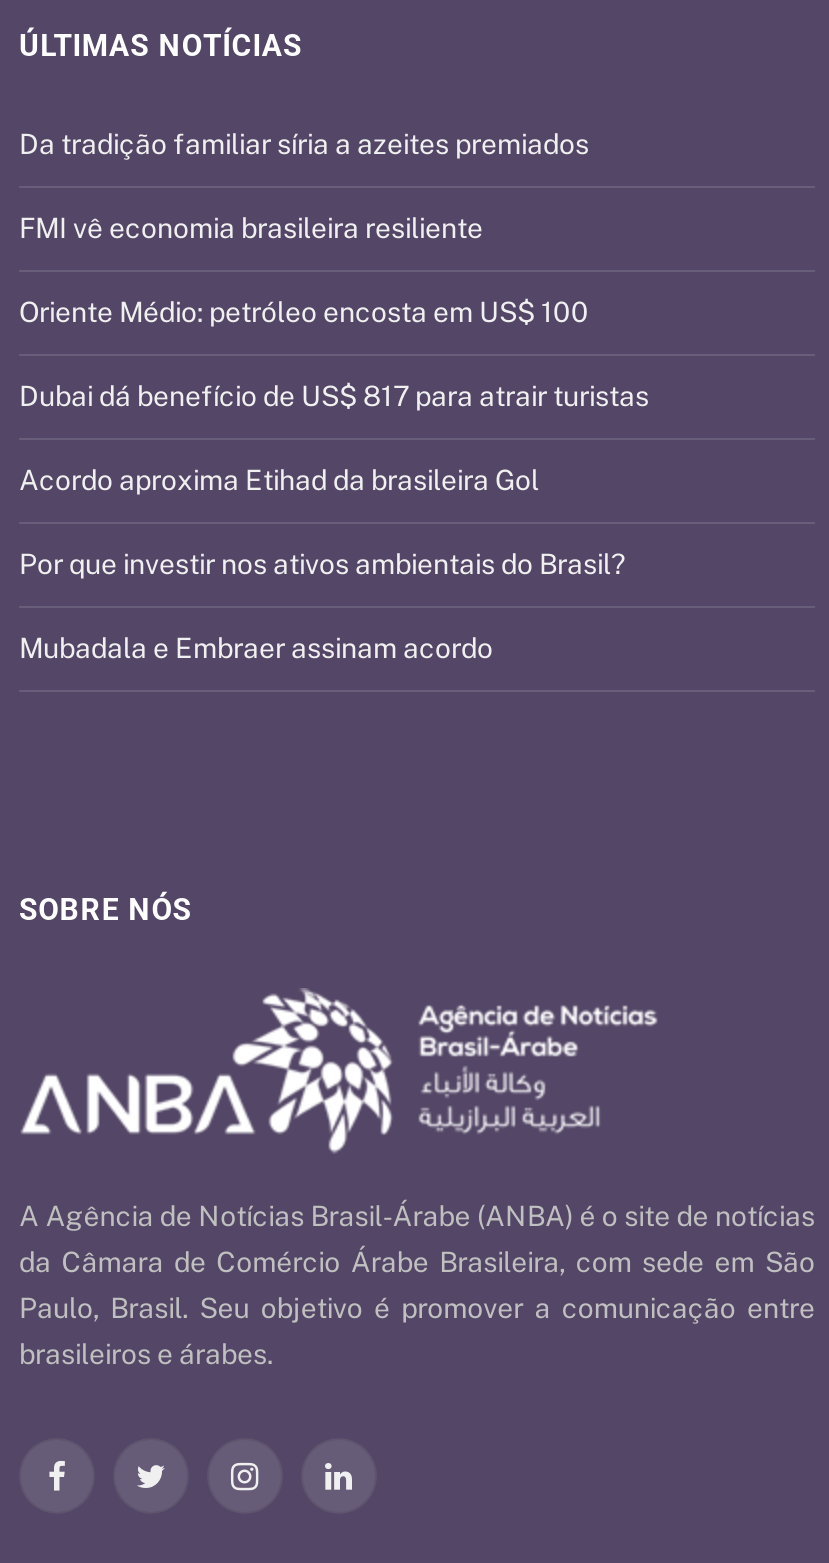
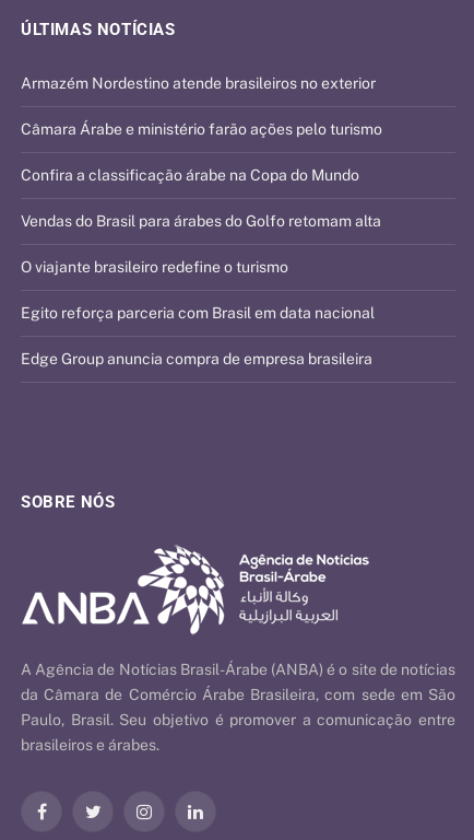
[19,129,589,161] Da tradição familiar síria a azeites premiados -> [21,75,376,92] Armazém Nordestino atende brasileiros no exterior
[19,213,483,245] FMI vê economia brasileira resiliente -> [21,121,382,138] Câmara Árabe e ministério farão ações pelo turismo
[19,297,589,329] Oriente Médio: petróleo encosta em US$ 100 -> [21,167,359,184] Confira a classificação árabe na Copa do Mundo
[19,381,649,413] Dubai dá benefício de US$ 817 para atrair turistas -> [21,213,381,230] Vendas do Brasil para árabes do Golfo retomam alta
[19,465,539,497] Acordo aproxima Etihad da brasileira Gol -> [21,259,288,276] O viajante brasileiro redefine o turismo
[19,549,625,581] Por que investir nos ativos ambientais do Brasil? -> [21,305,375,322] Egito reforça parceria com Brasil em data nacional
[19,633,493,665] Mubadala e Embraer assinam acordo -> [21,351,372,368] Edge Group anuncia compra de empresa brasileira

